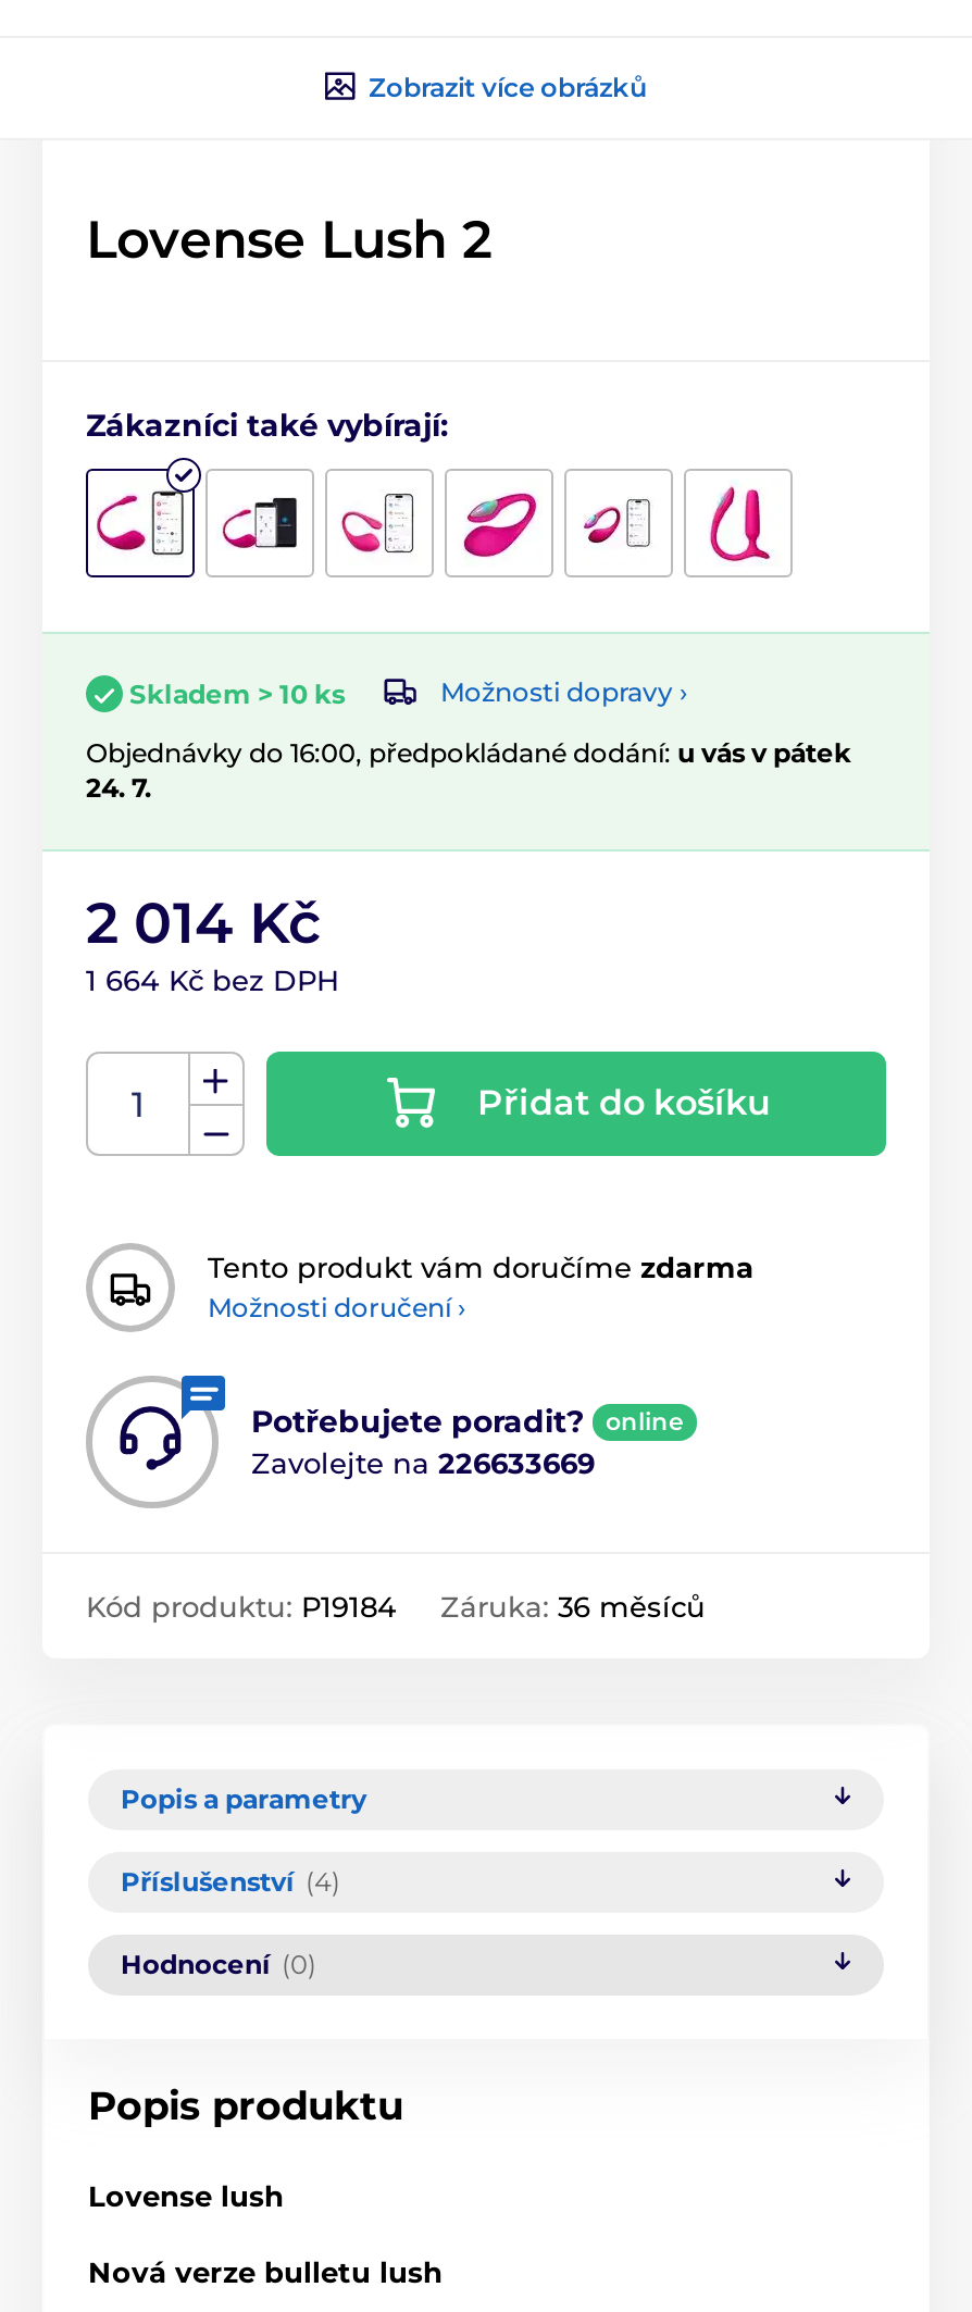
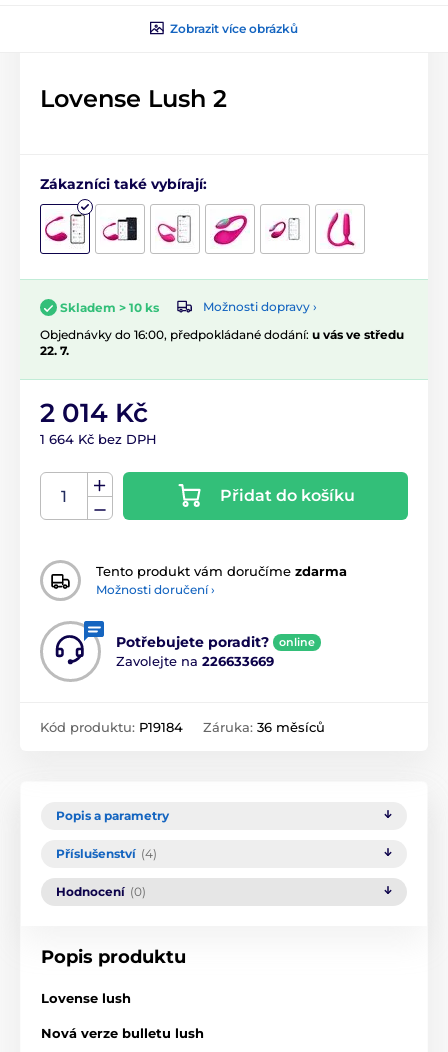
[86,736,851,768] Objednávky do 16:00, předpokládané dodání: u vás v pátek -> [40,327,404,342] Objednávky do 16:00, předpokládané dodání: u vás ve středu
[86,771,151,803] 24. 7. -> [40,343,69,358] 22. 7.

